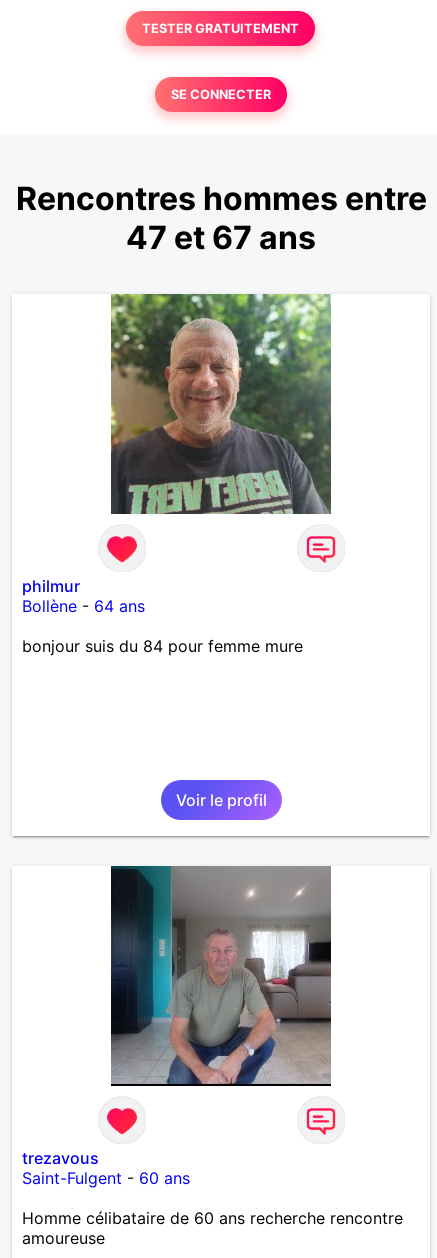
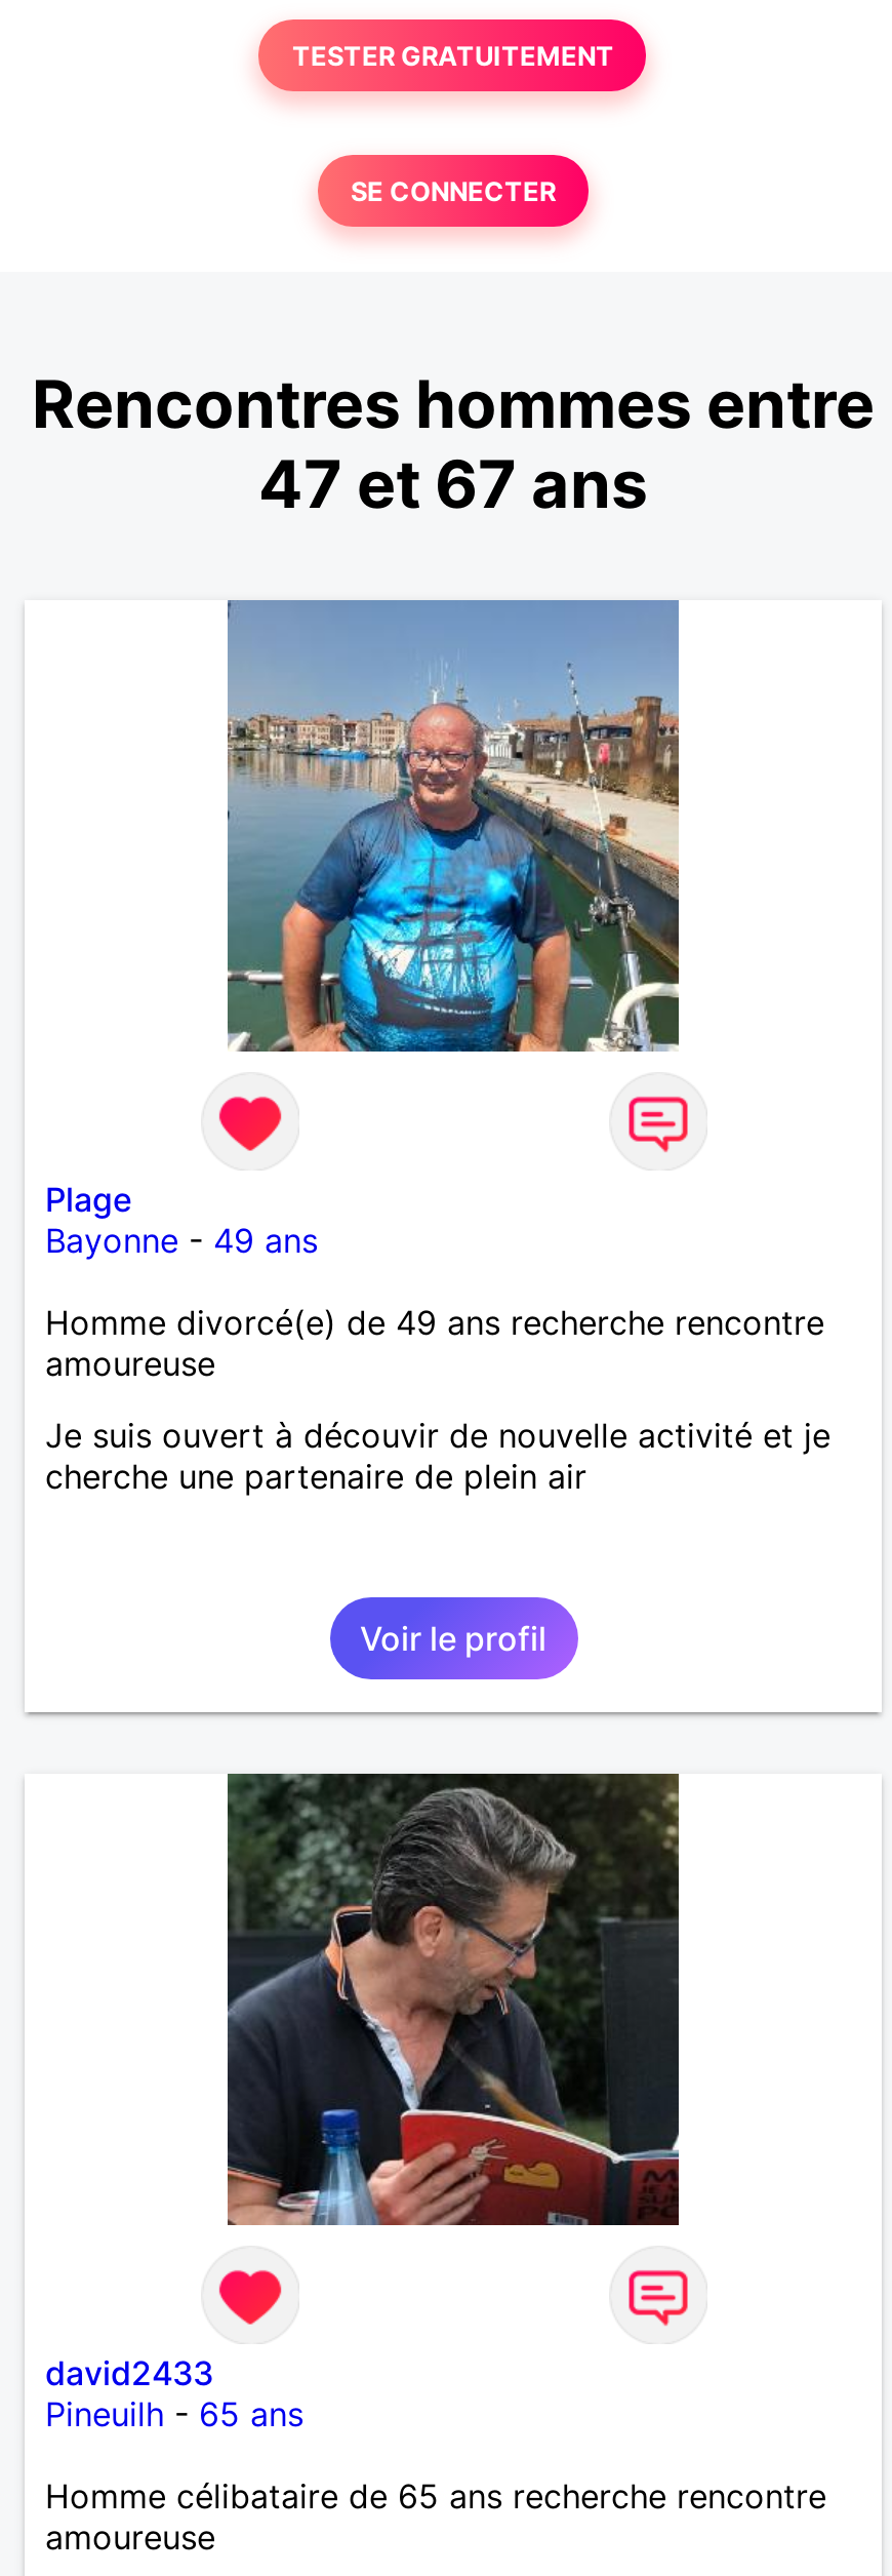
[110,293,332,515] [image] -> [226,598,681,1054] [image]
[22,576,303,656] philmur | Bollène - 64 ans | bonjour suis du 84 pour femme mure -> [45,1179,830,1497] Plage | Bayonne - 49 ans | Homme divorcé(e) de 49 ans recherche rencontre | amoureuse | Je suis ouvert à découvir de nouvelle activité et je | cherche une partenaire de plein air
[111,866,332,1087] [image] -> [228,1774,681,2227] [image]
[22,1148,190,1188] trezavous | Saint-Fulgent - 60 ans -> [45,2352,303,2434] david2433 | Pineuilh - 65 ans
[22,1208,403,1228] Homme célibataire de 60 ans recherche rencontre -> [45,2475,826,2516] Homme célibataire de 65 ans recherche rencontre

